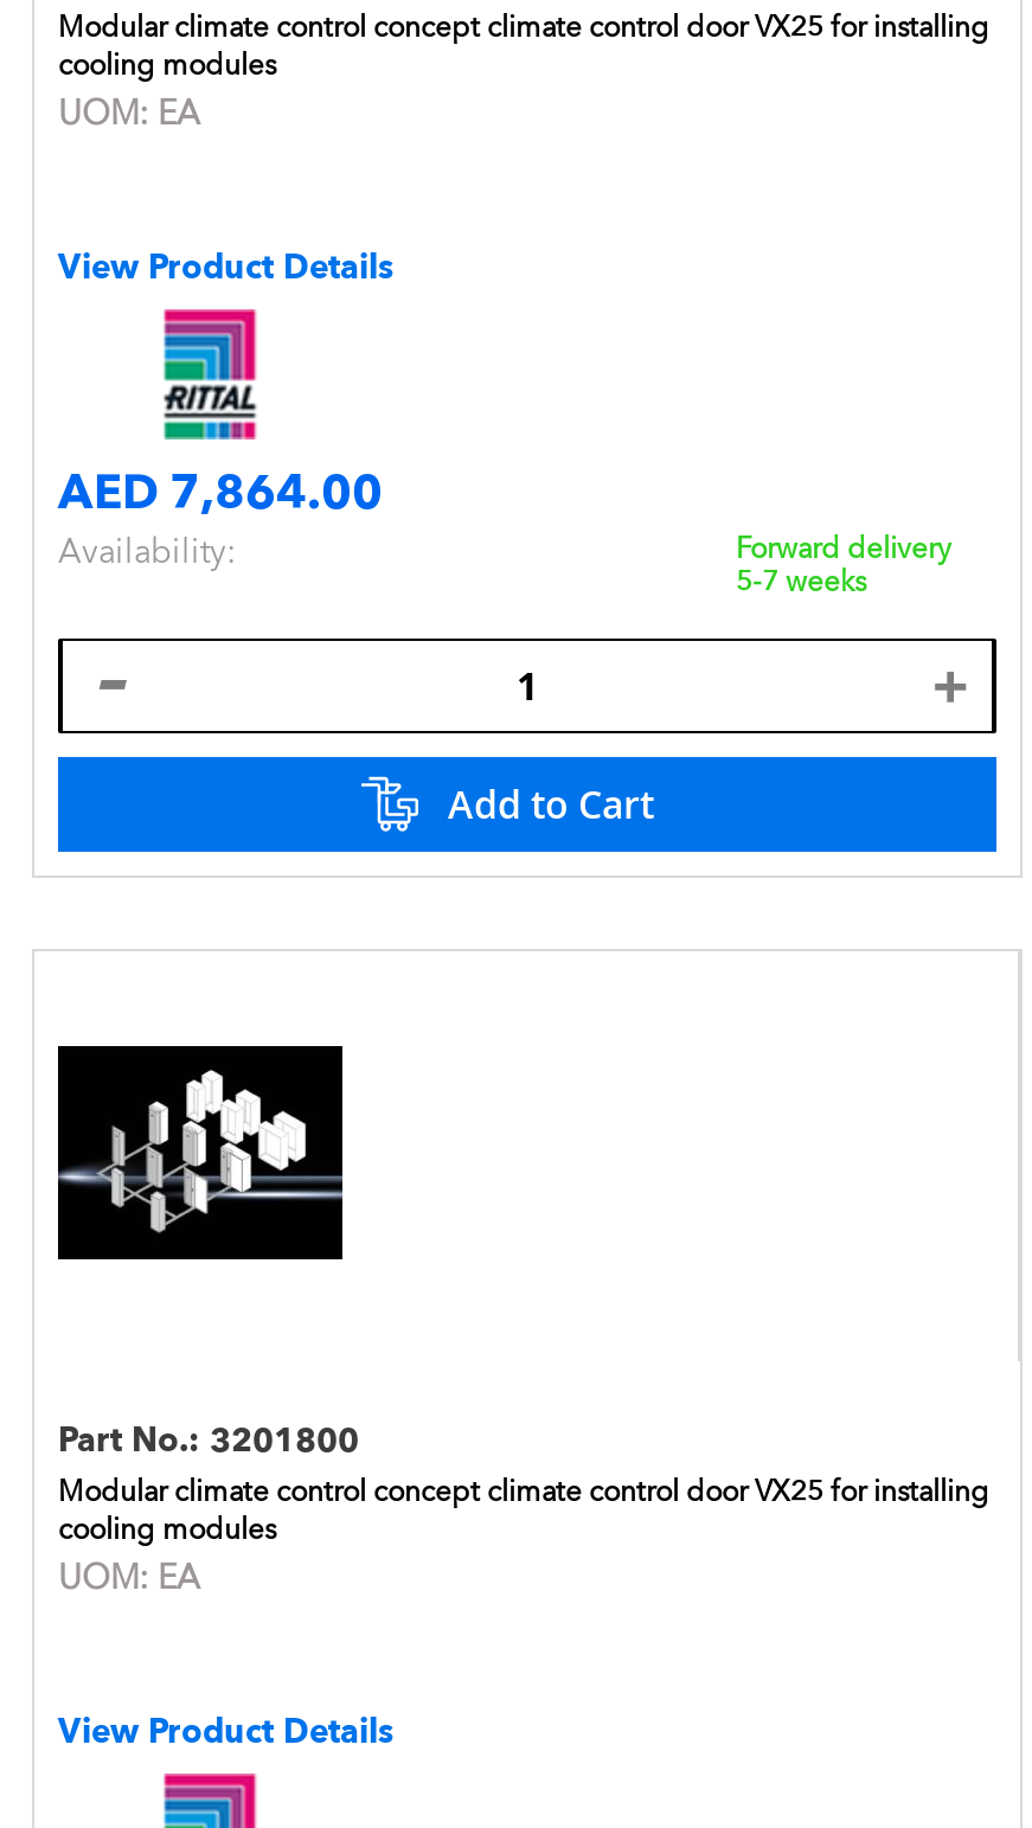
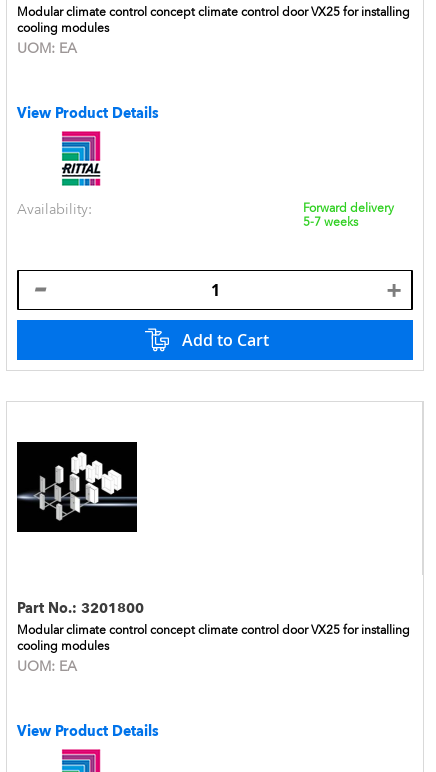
[58,463,383,520] AED 7,864.00 -> none
moved [58,532,951,598] -> [17,201,394,229]: Availability: | Forward delivery | 5-7 weeks

